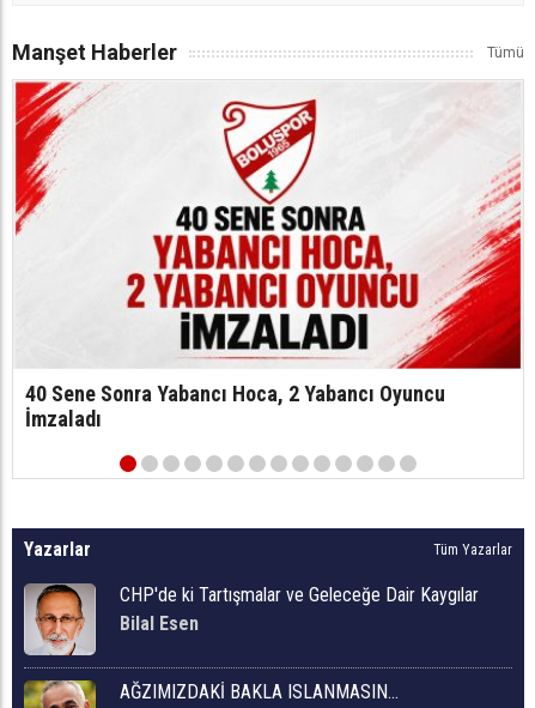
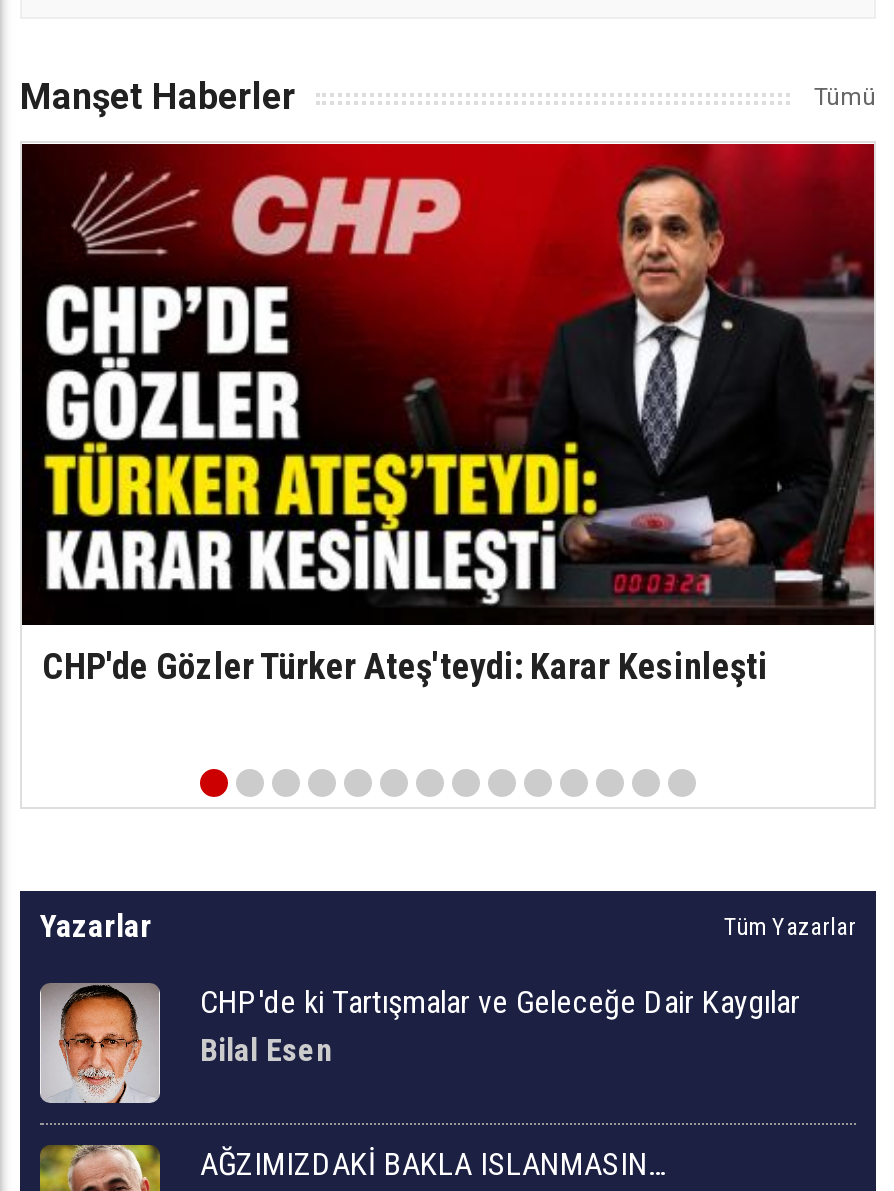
[13,80,523,432] [image] | 40 Sene Sonra Yabancı Hoca, 2 Yabancı Oyuncu | İmzaladı -> [20,141,876,687] [image] | CHP'de Gözler Türker Ateş'teydi: Karar Kesinleşti

